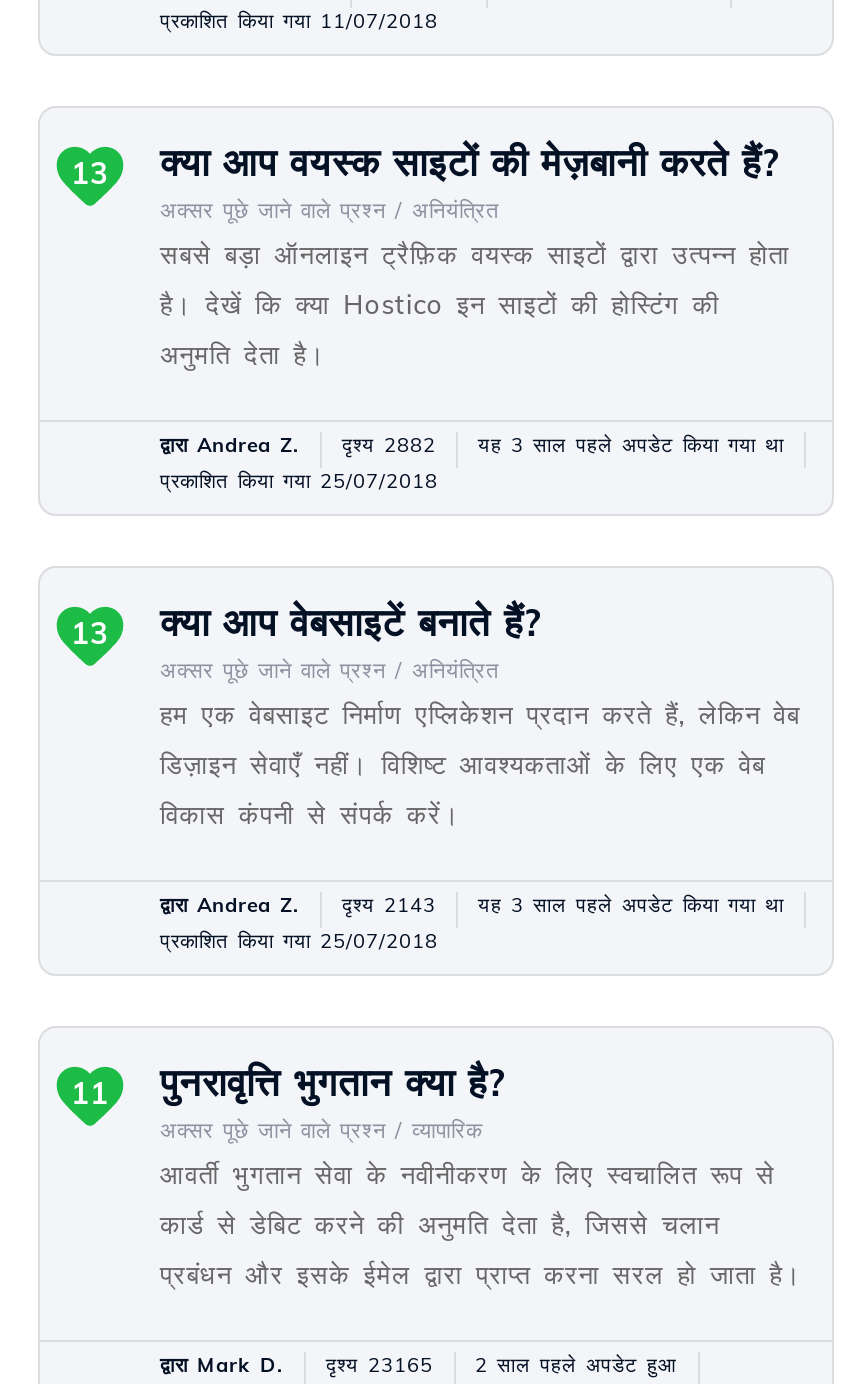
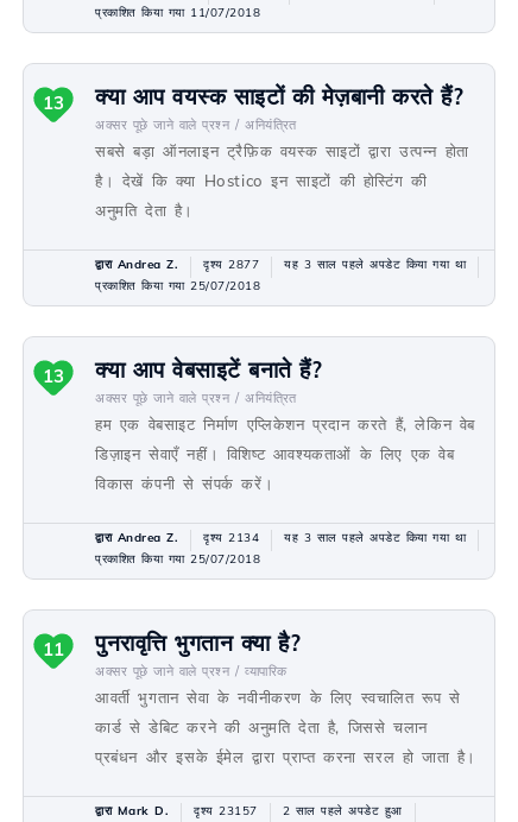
[160,432,784,458] द्वारा Andrea Z. दृश्य 2882 यह 3 साल पहले अपडेट किया गया था -> [95,257,466,272] द्वारा Andrea Z. दृश्य 2877 यह 3 साल पहले अपडेट किया गया था
[160,892,784,918] द्वारा Andrea Z. दृश्य 2143 यह 3 साल पहले अपडेट किया गया था -> [95,530,466,545] द्वारा Andrea Z. दृश्य 2134 यह 3 साल पहले अपडेट किया गया था
[160,1352,677,1378] द्वारा Mark D. दृश्य 23165 2 साल पहले अपडेट हुआ -> [95,803,402,818] द्वारा Mark D. दृश्य 23157 2 साल पहले अपडेट हुआ

